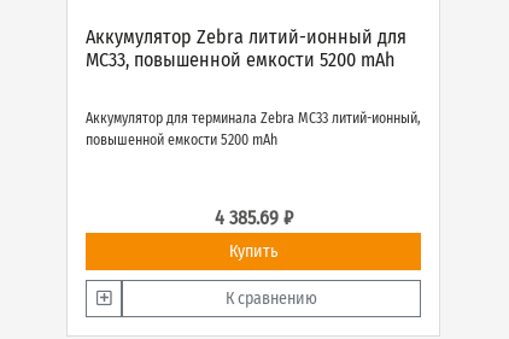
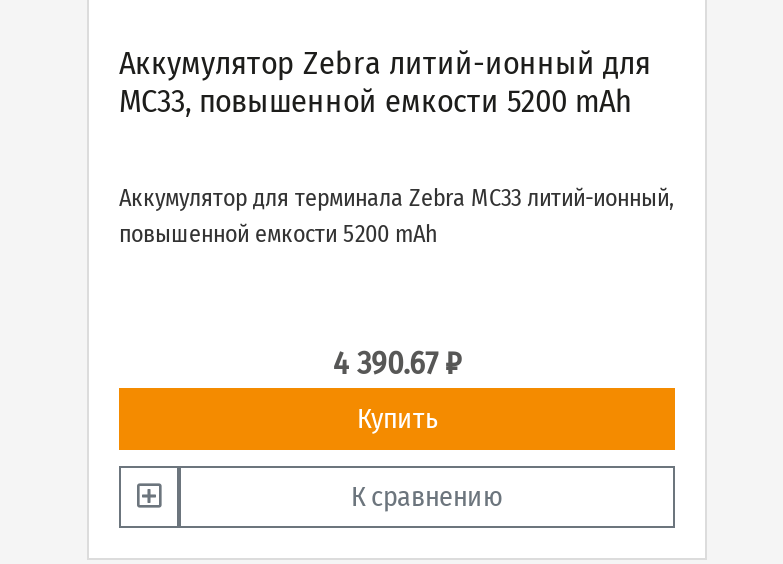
[214,206,292,229] 4 385.69 ₽ -> [333,343,461,381] 4 390.67 ₽

